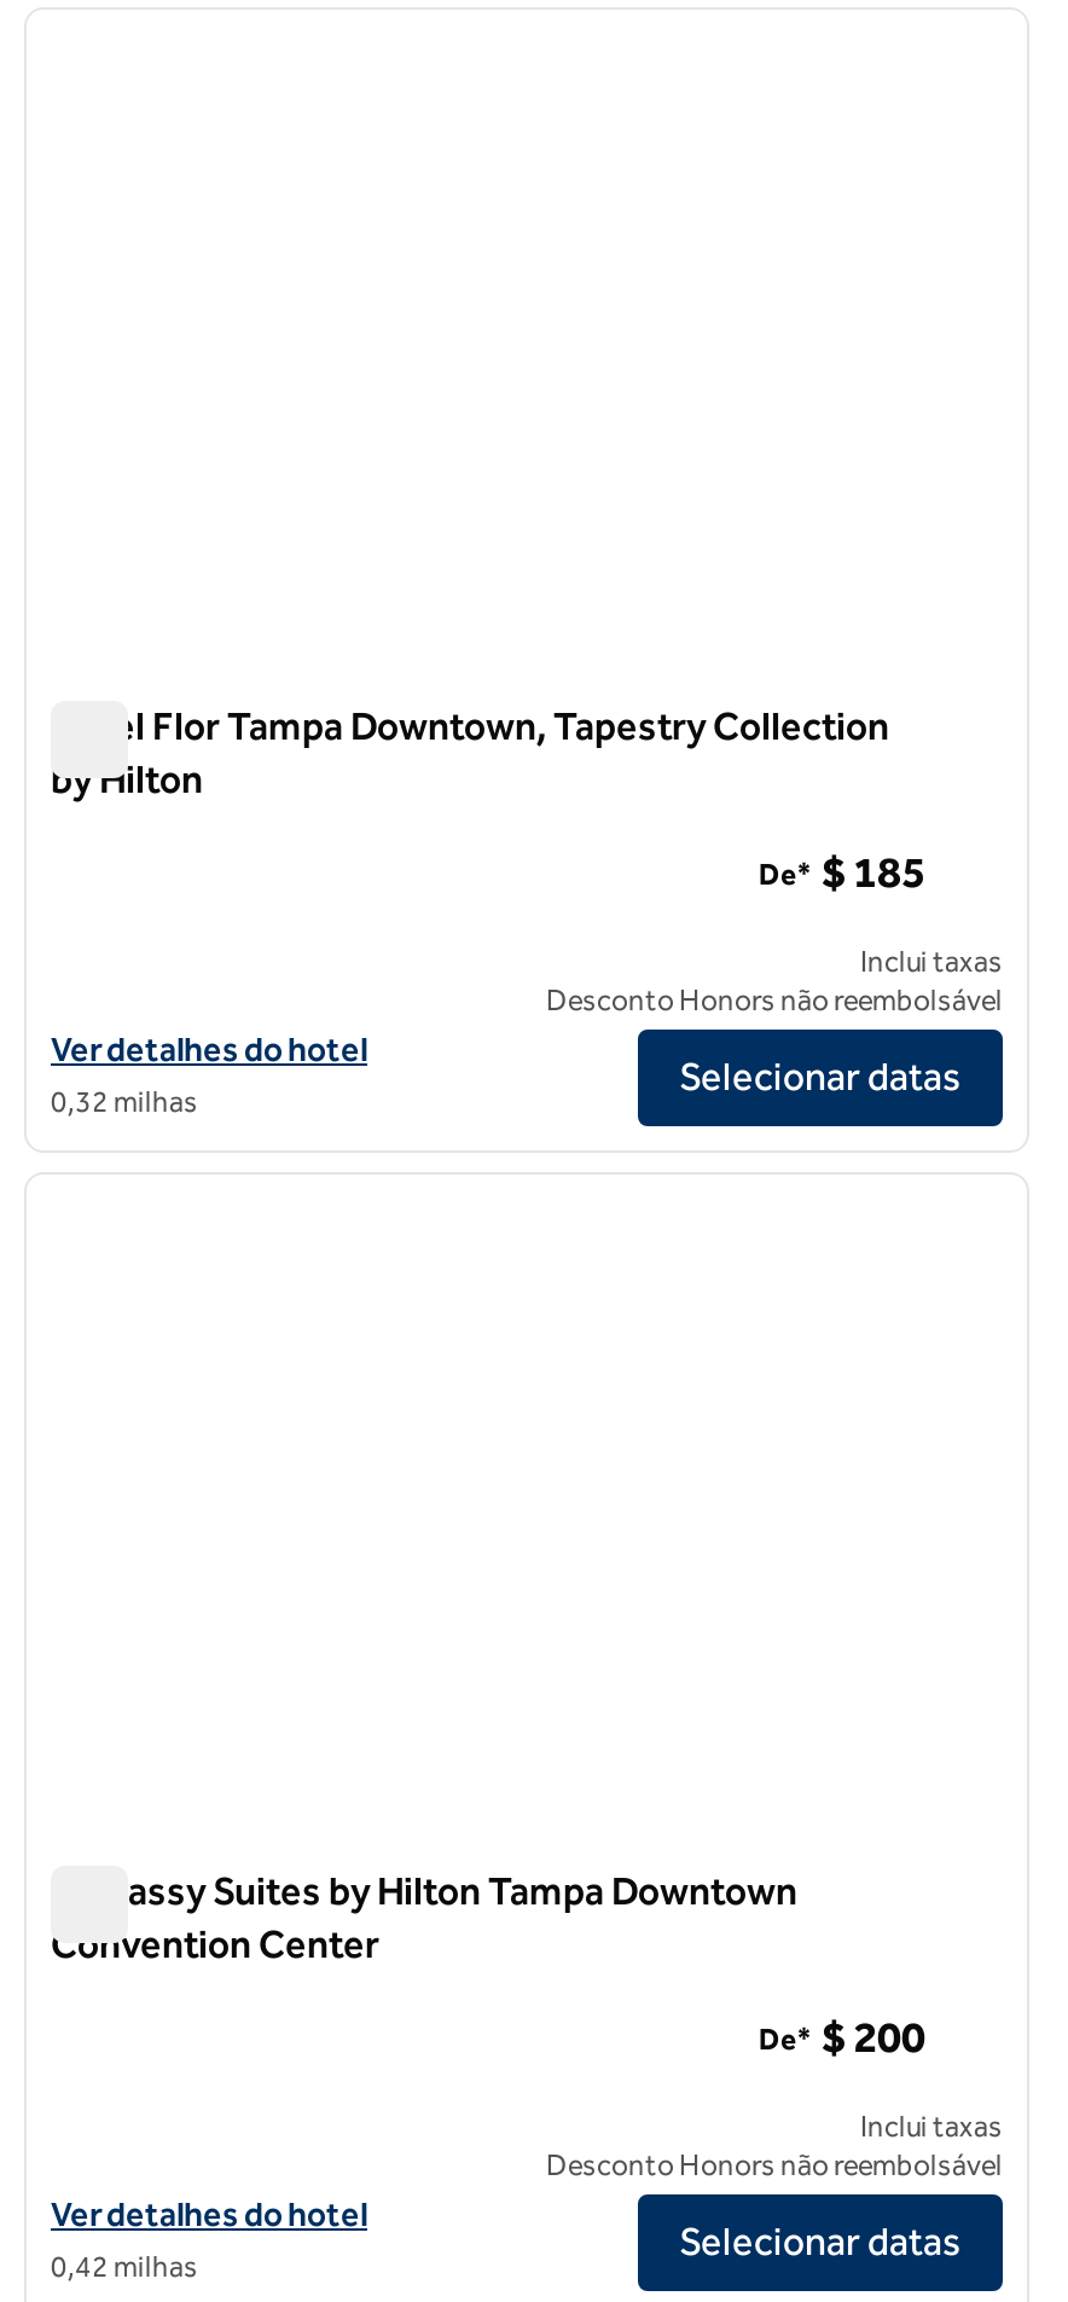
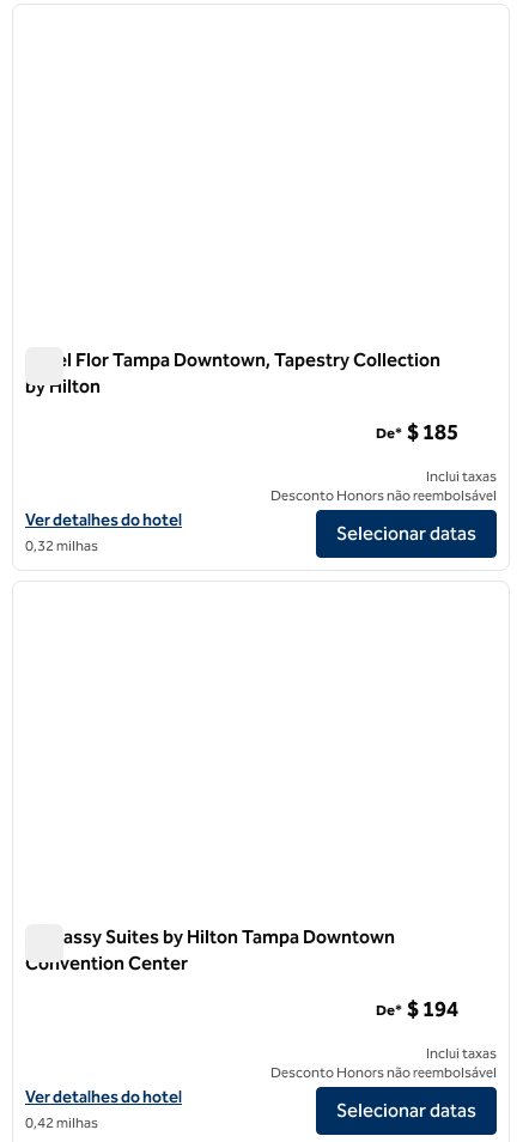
[759,2012,925,2065] De* $ 200 -> [376,996,458,1023] De* $ 194

